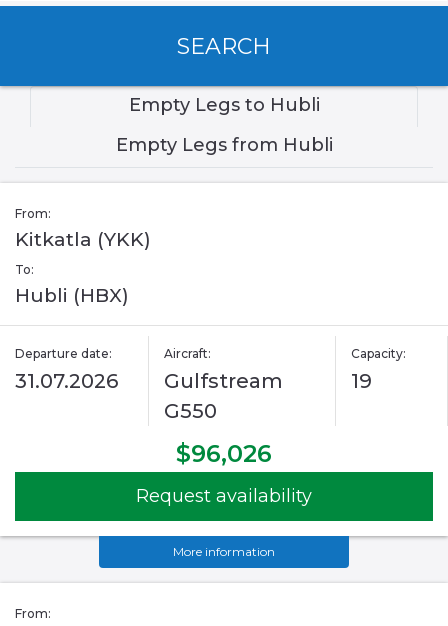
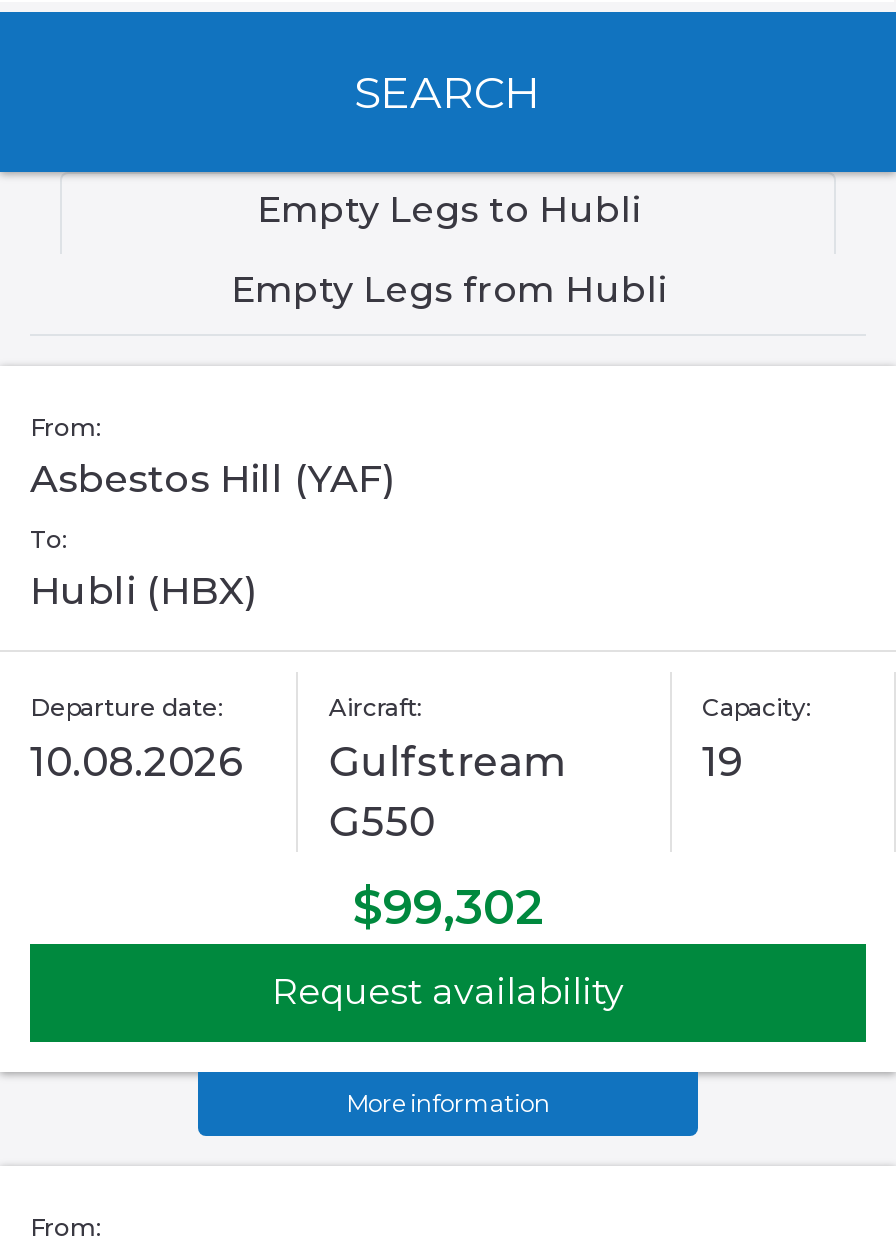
[15,228,151,251] Kitkatla (YKK) -> [30,456,396,502] Asbestos Hill (YAF)
[15,369,283,393] 31.07.2026 Gulfstream -> [30,738,567,786] 10.08.2026 Gulfstream
[176,439,272,468] $96,026 -> [353,878,543,936] $99,302

